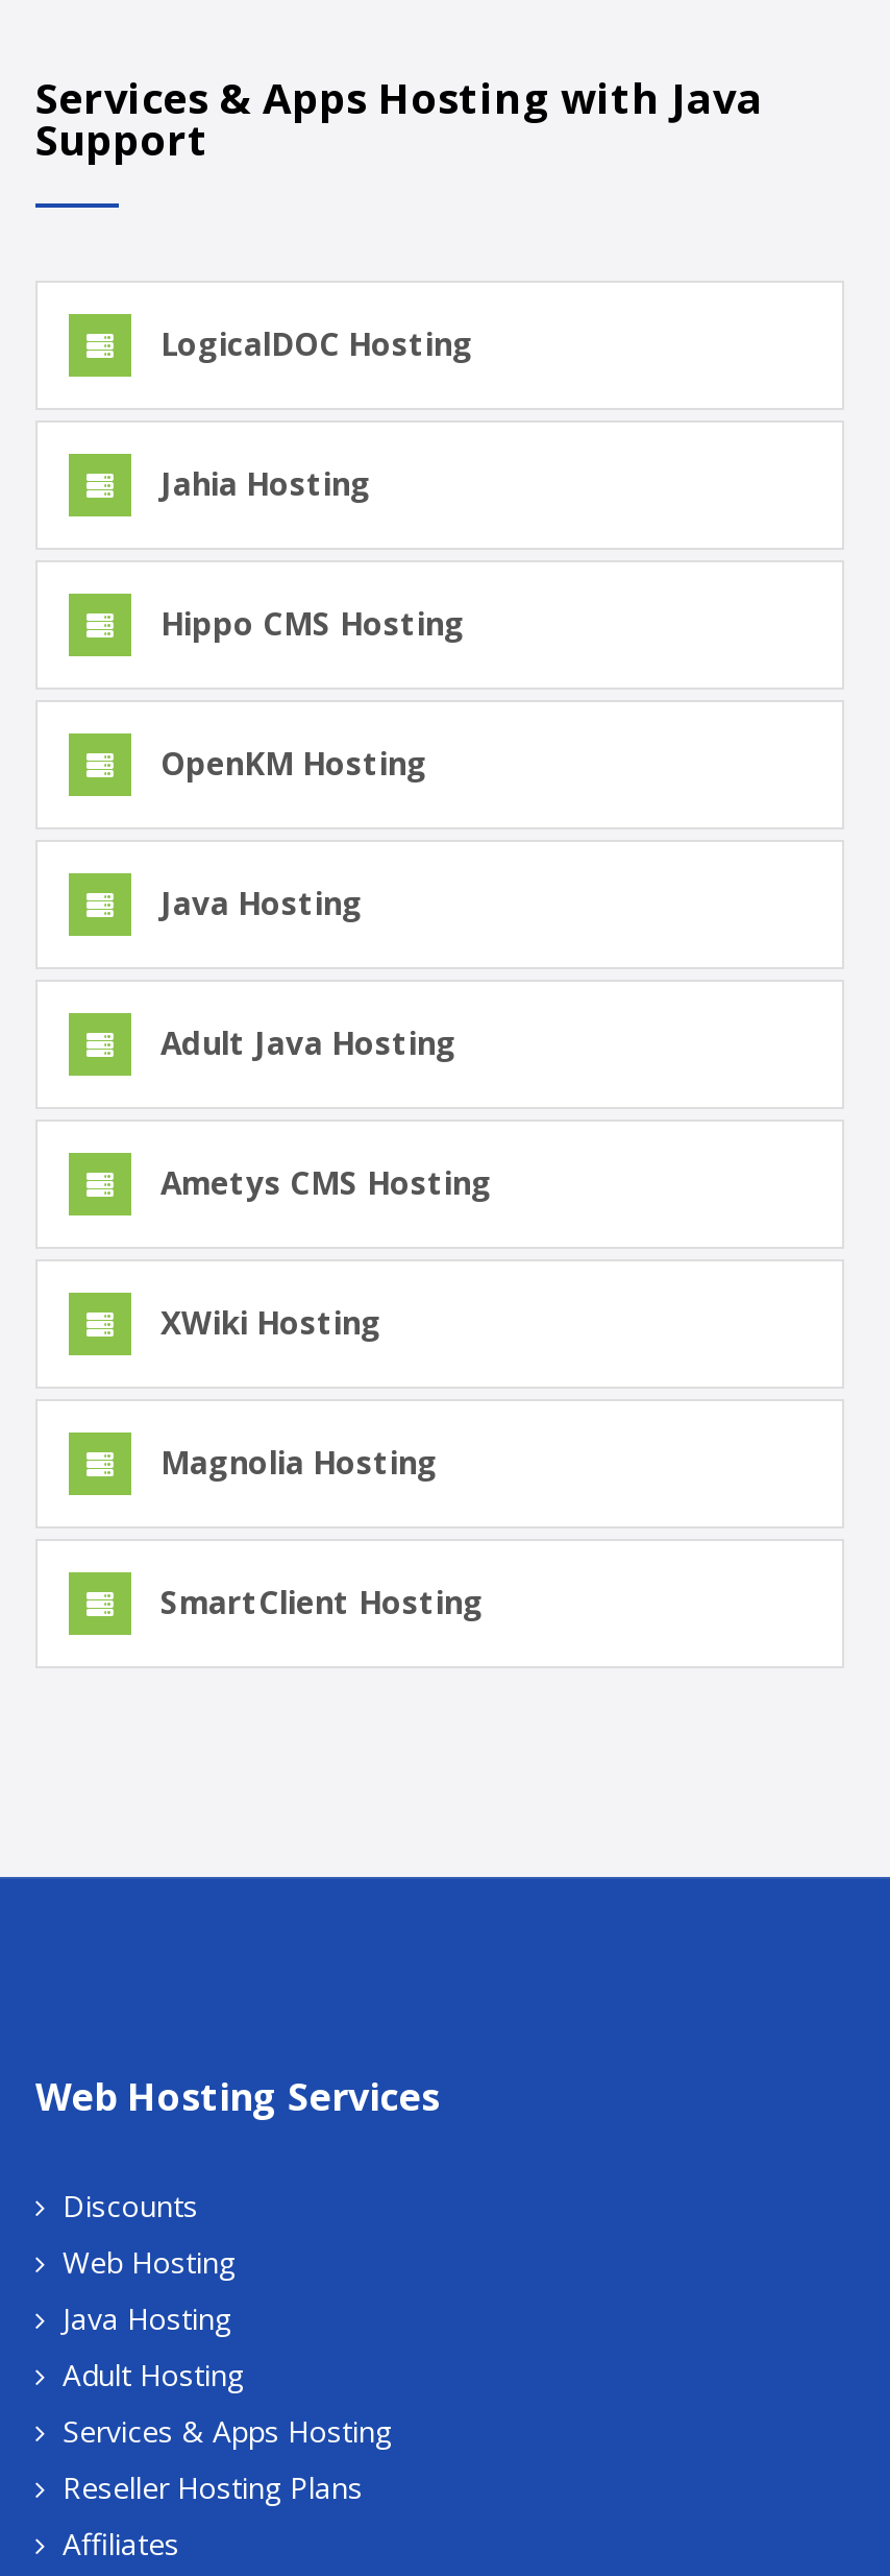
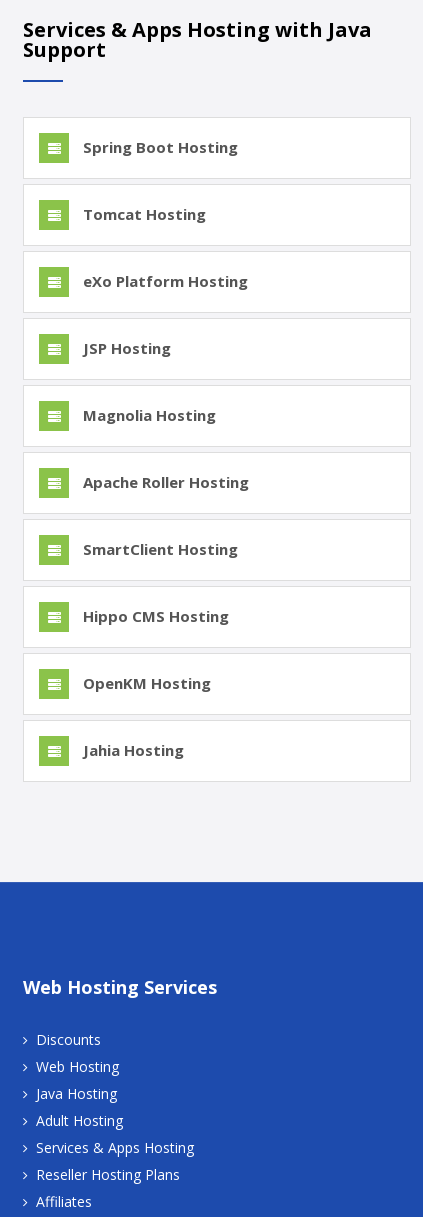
[152,323,473,365] LogicalDOC Hosting -> [79,137,249,492] Spring Boot Hosting | Tomcat Hosting | eXo Platform Hosting | JSP Hosting | Apache Roller Hosting
moved [152,463,371,504] -> [79,740,184,760]: Jahia Hosting
moved [152,602,465,784] -> [79,606,229,693]: Hippo CMS Hosting | OpenKM Hosting
[152,882,492,1343] Java Hosting | Adult Java Hosting | Ametys CMS Hosting | XWiki Hosting -> none
moved [152,1441,438,1483] -> [79,405,216,425]: Magnolia Hosting
moved [152,1581,484,1623] -> [79,539,238,559]: SmartClient Hosting

